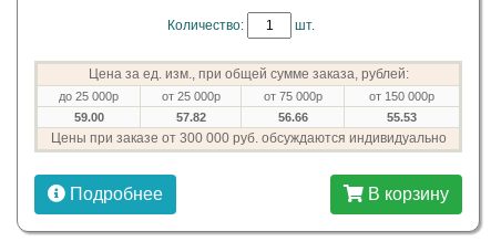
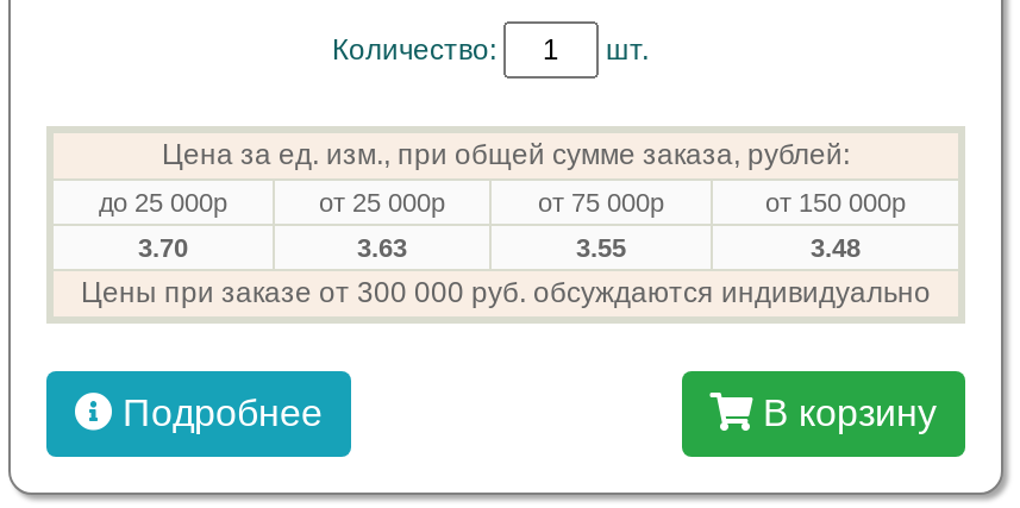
[74,111,104,124] 59.00 -> [138,233,188,262] 3.70
[176,111,206,124] 57.82 -> [357,233,407,262] 3.63
[278,111,308,124] 56.66 -> [576,233,626,262] 3.55
[387,111,417,124] 55.53 -> [811,233,861,262] 3.48

